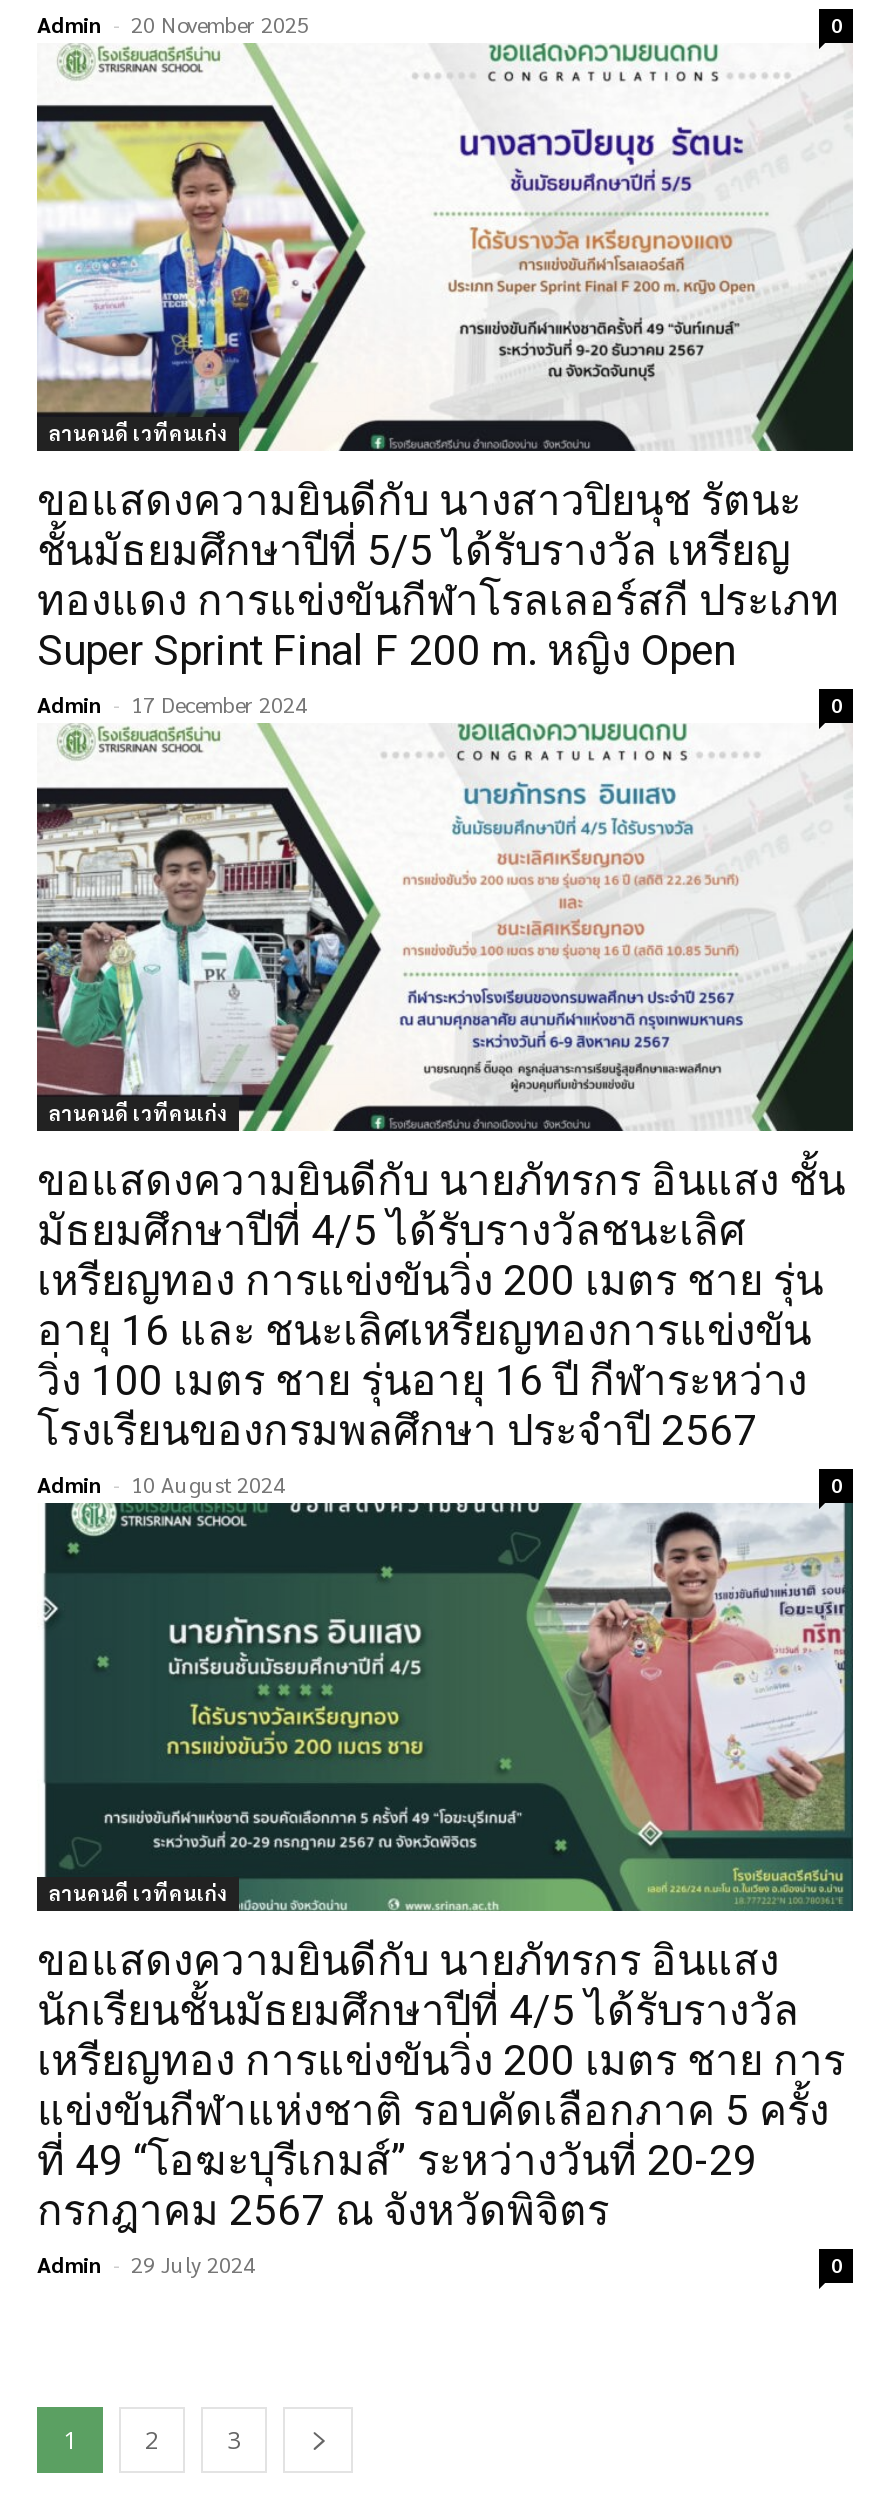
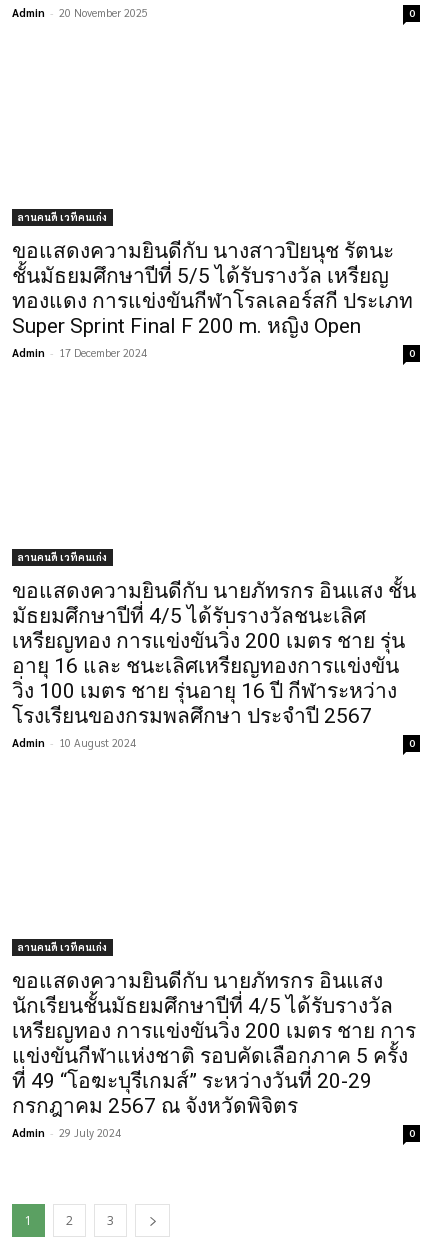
[35,41,855,453] [image] -> none
[35,721,855,1133] [image] -> none
[41,1501,855,1913] [image] -> none

